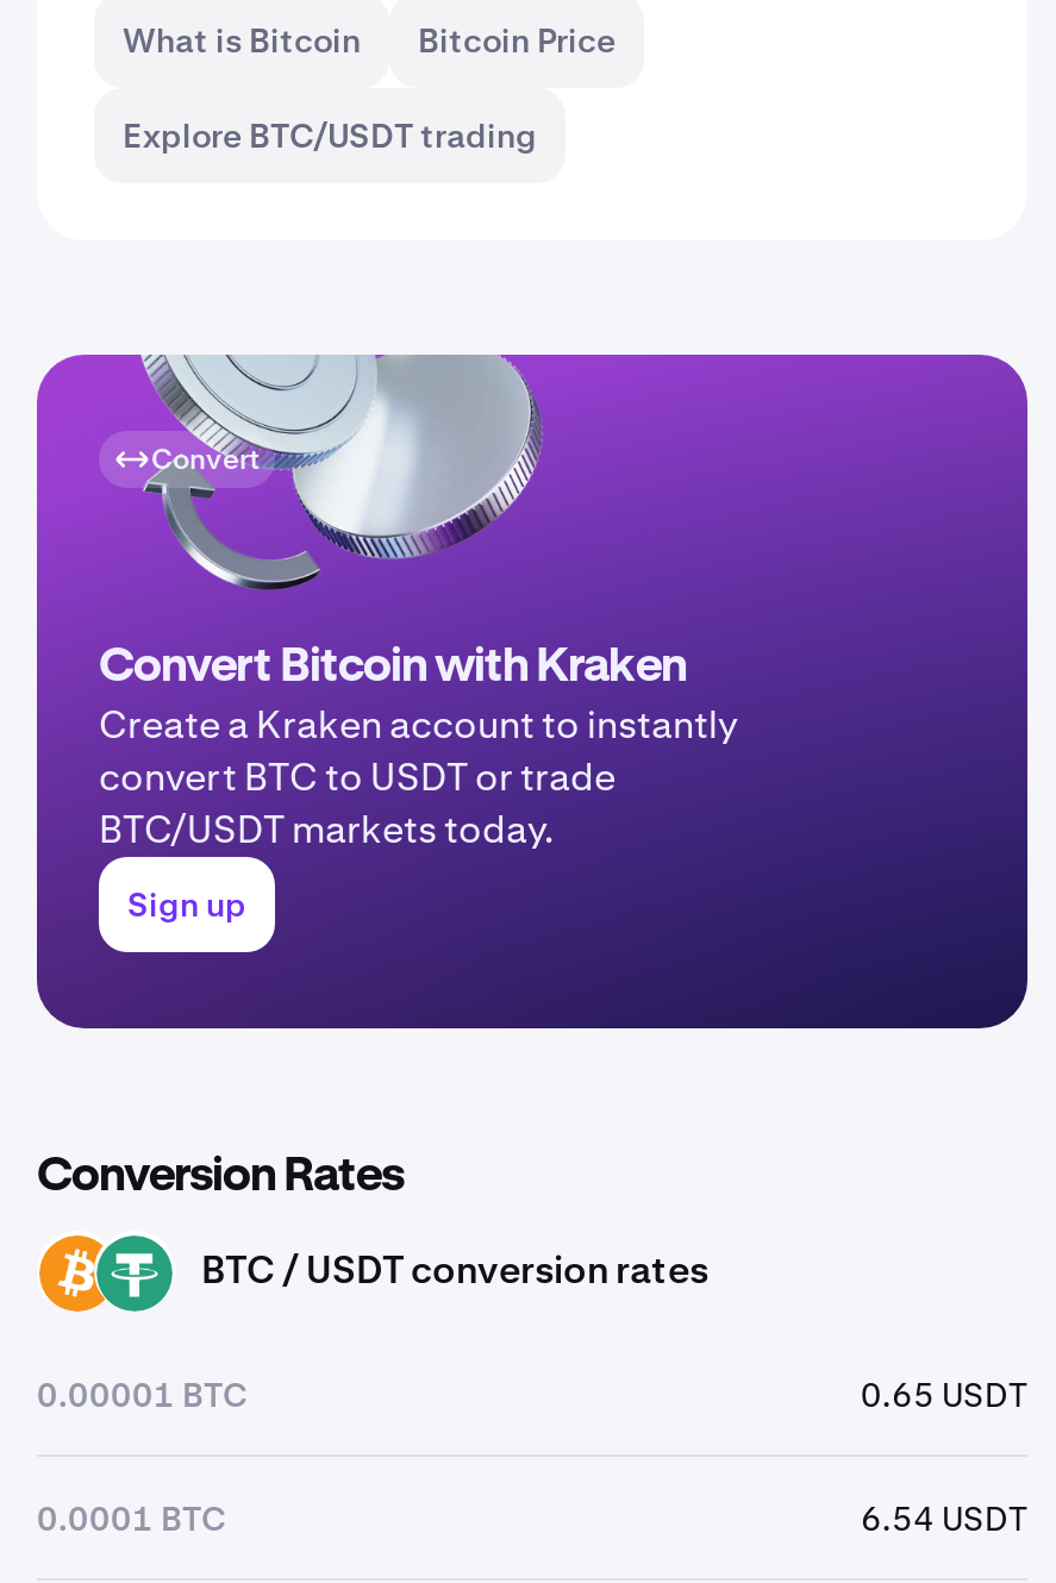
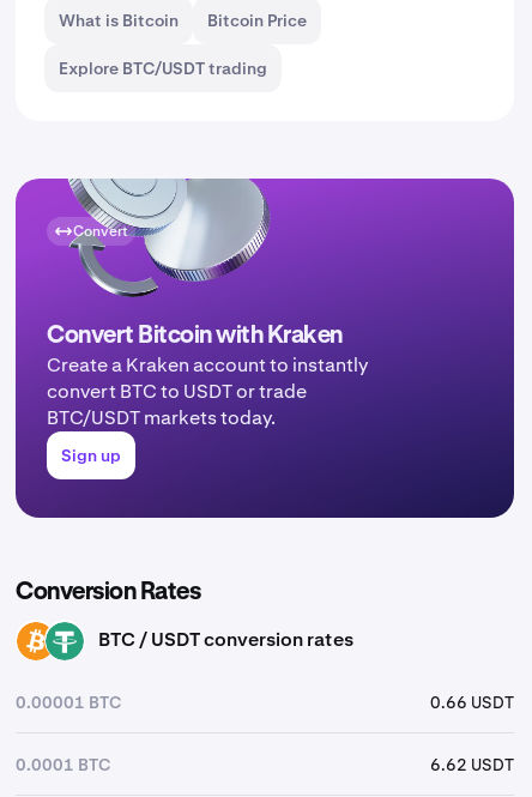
[861,1372,1027,1415] 0.65 USDT -> [430,691,514,713] 0.66 USDT
[861,1496,1027,1539] 6.54 USDT -> [430,753,514,775] 6.62 USDT

